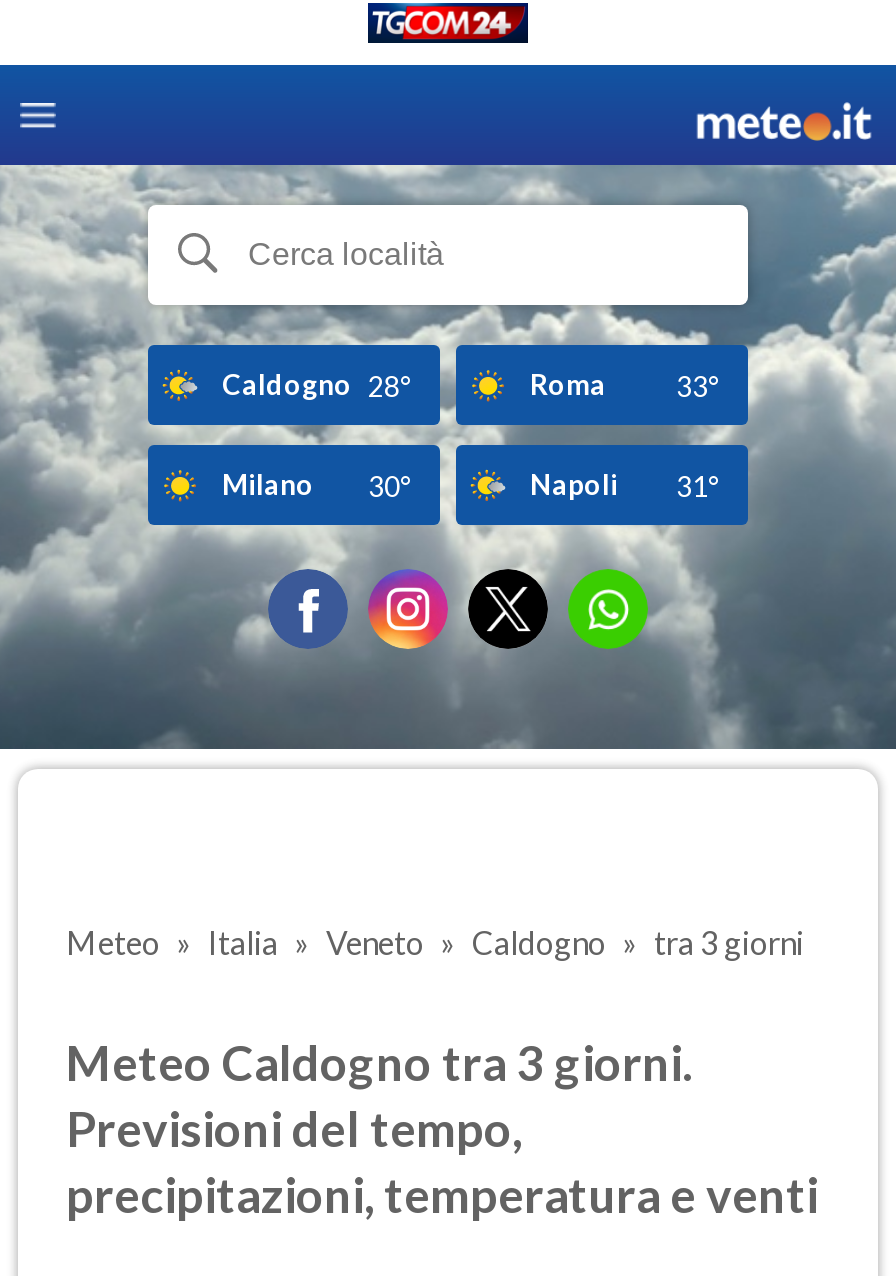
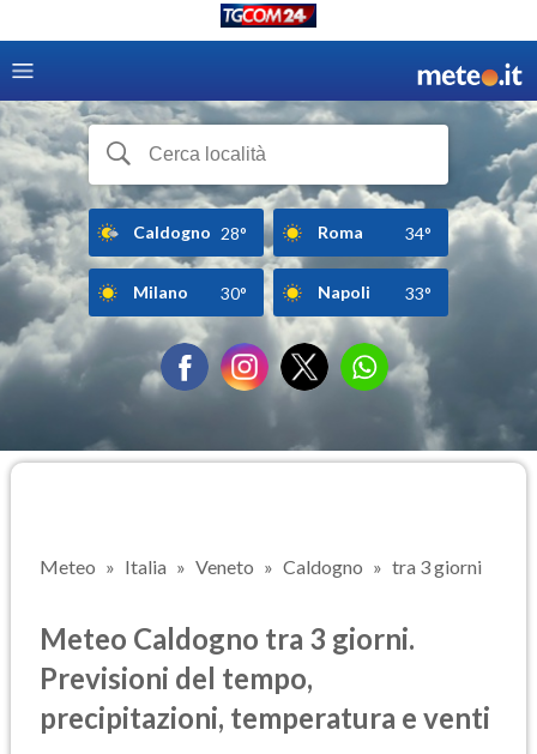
[676,368,720,402] 33° -> [405,222,432,243] 34°
[530,466,720,502] Napoli 31° -> [318,281,432,303] Napoli 33°

